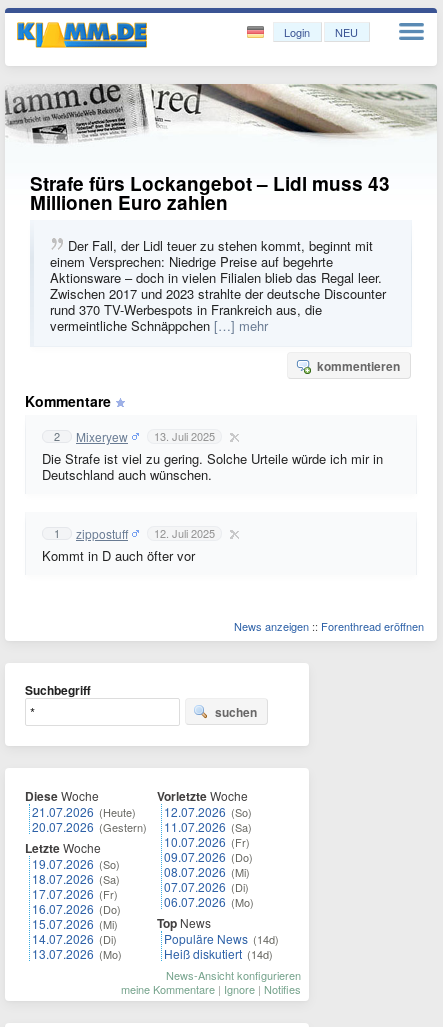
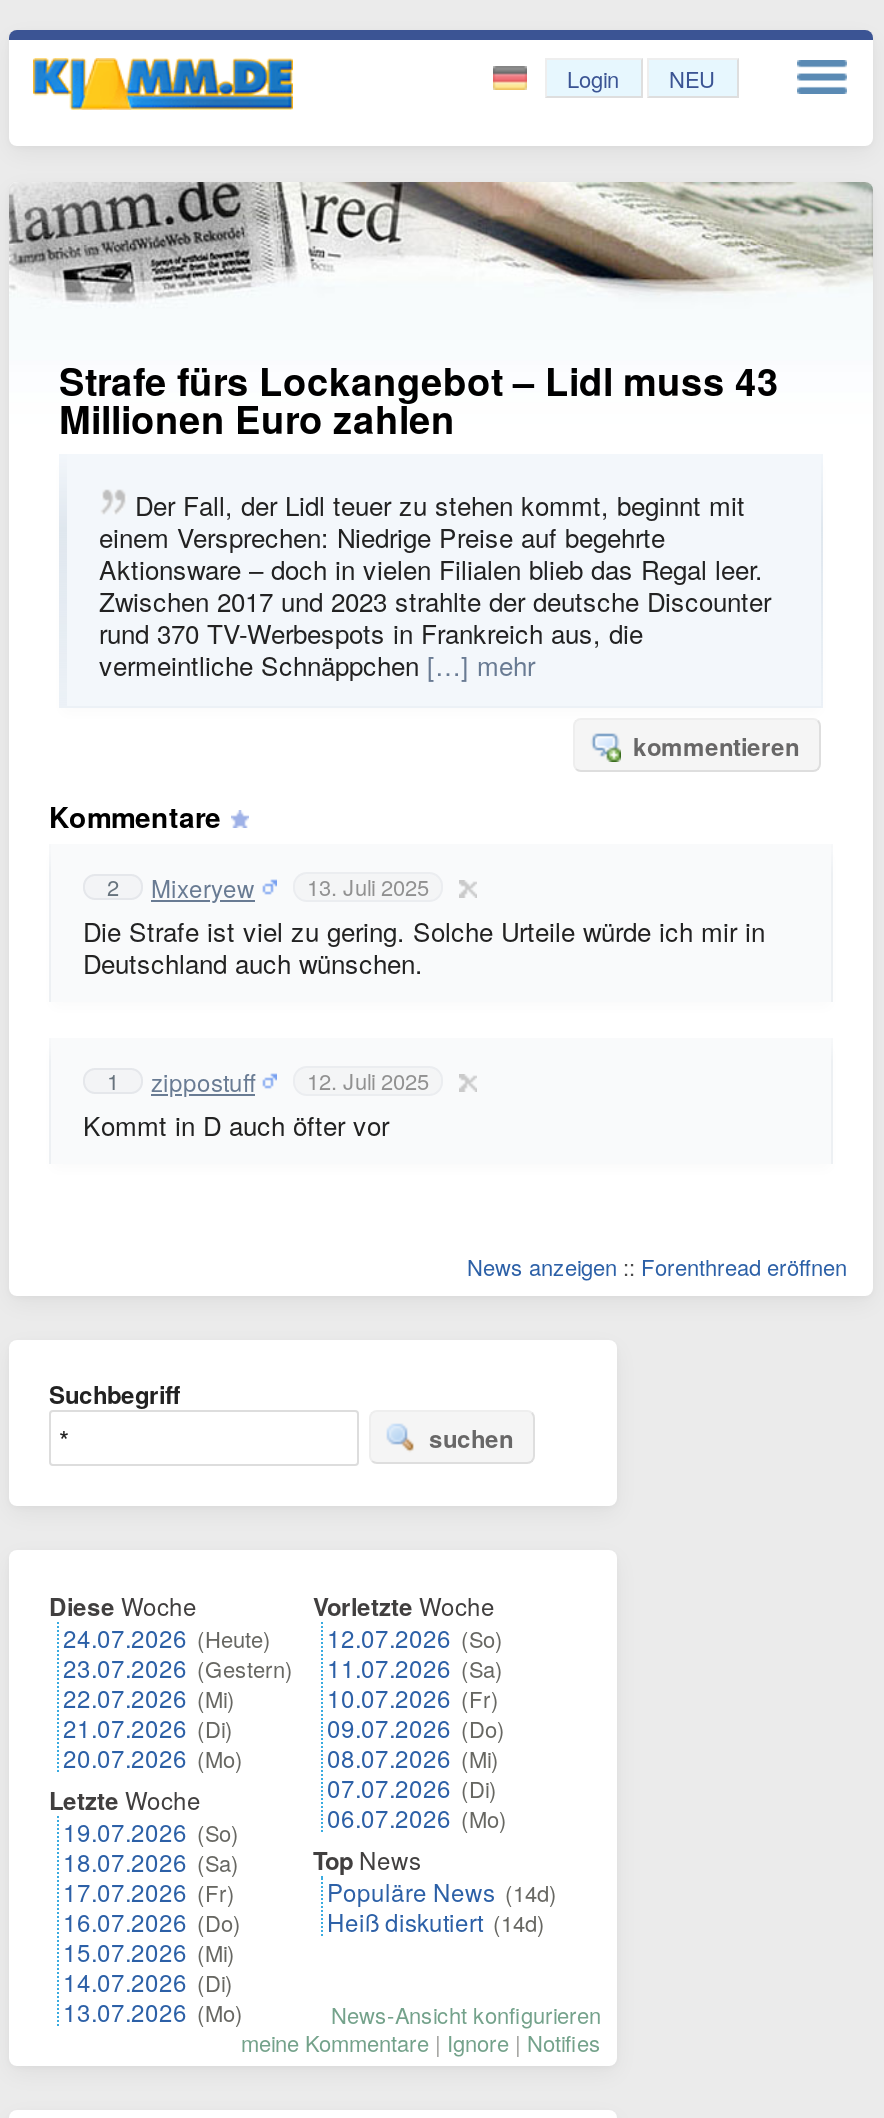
[32,803,147,835] 21.07.2026 (Heute) | 20.07.2026 (Gestern) -> [63,1620,293,1774] 24.07.2026 (Heute) | 23.07.2026 (Gestern) | 22.07.2026 (Mi) | 21.07.2026 (Di) | 20.07.2026 (Mo)
moved [25,839,122,962] -> [49,1782,243,2028]: Letzte Woche | 19.07.2026 (So) | 18.07.2026 (Sa) | 17.07.2026 (Fr) | 16.07.2026 (Do) | 15.07.2026 (Mi) | 14.07.2026 (Di) | 13.07.2026 (Mo)

